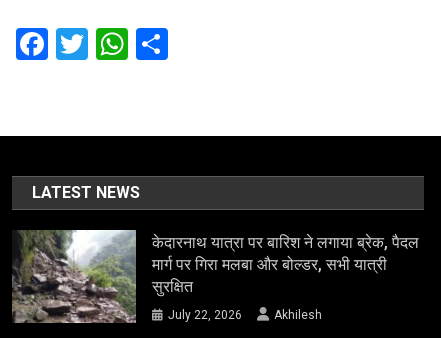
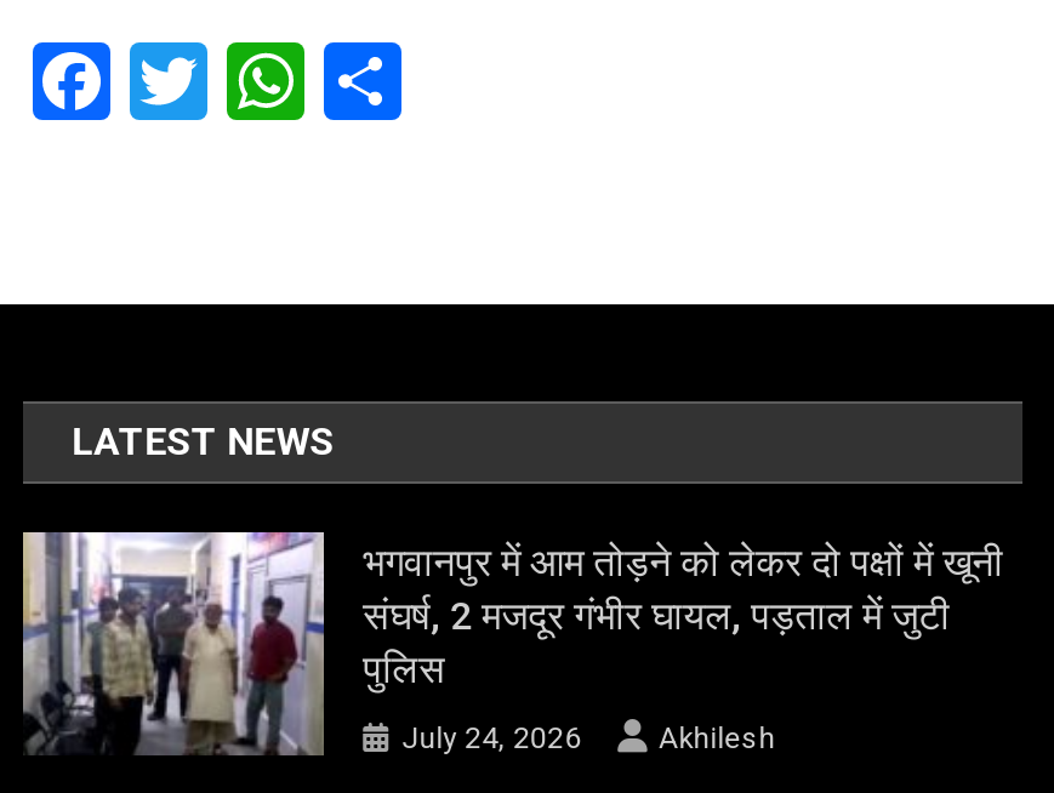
[11,229,419,324] [image] | केदारनाथ यात्रा पर बारिश ने लगाया ब्रेक, पैदल | मार्ग पर गिरा मलबा और बोल्डर, सभी यात्री | सुरक्षित -> [21,529,1003,757] [image] | भगवानपुर में आम तोड़ने को लेकर दो पक्षों में खूनी | संघर्ष, 2 मजदूर गंभीर घायल, पड़ताल में जुटी | पुलिस
[168,308,242,322] July 22, 2026 -> [402,720,581,754] July 24, 2026

